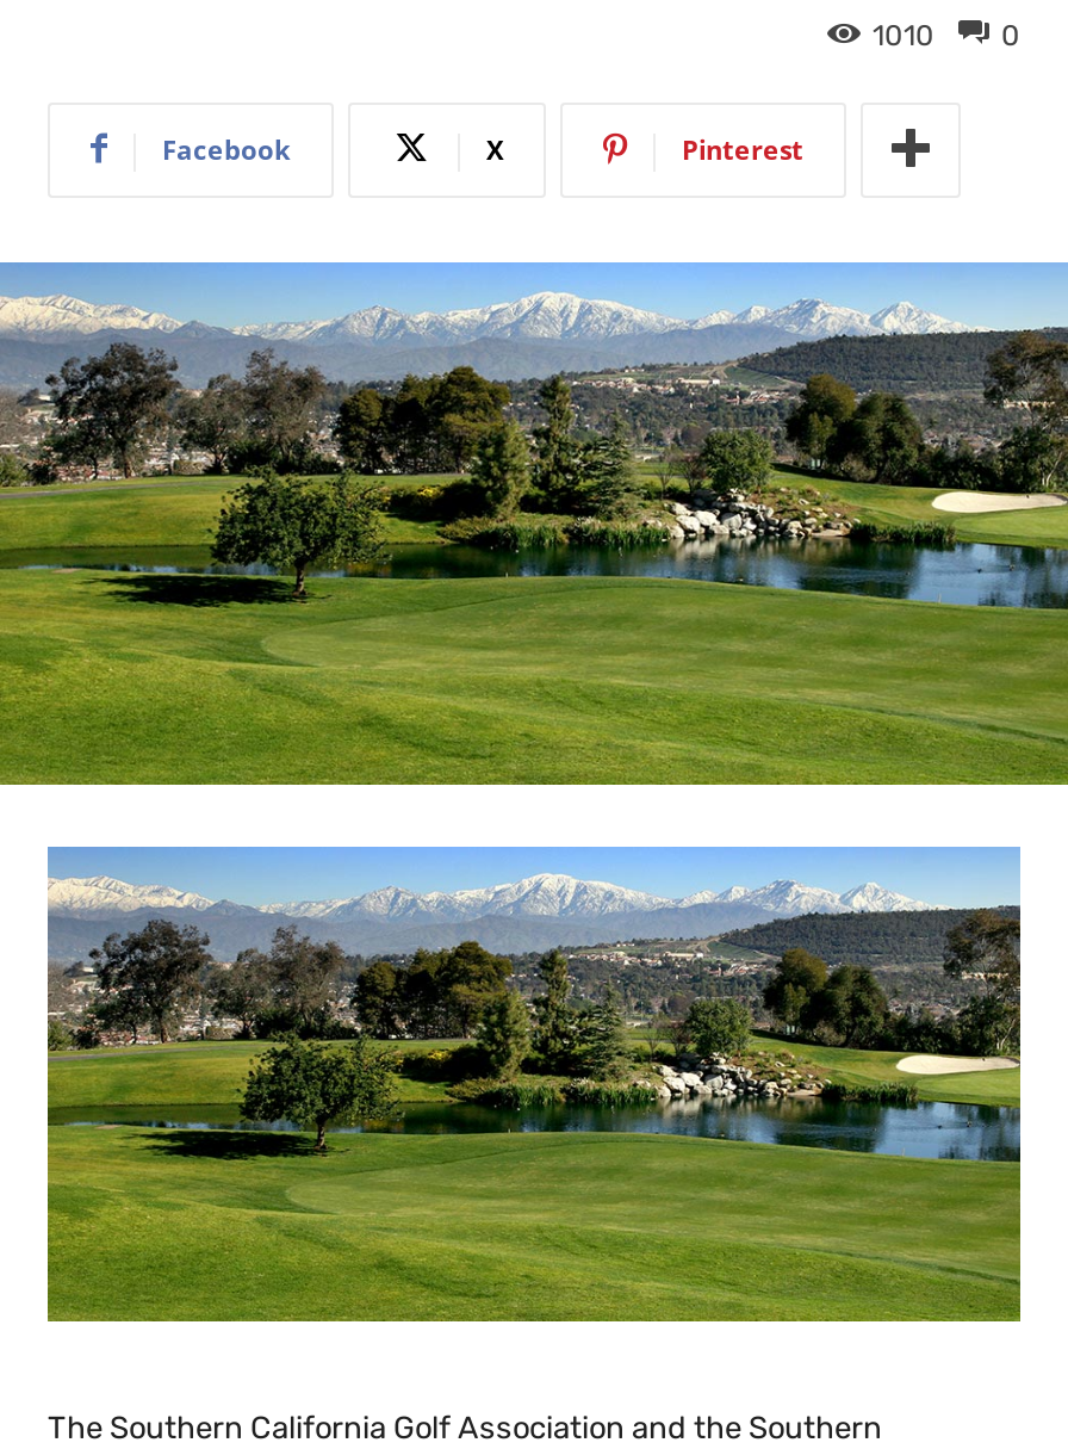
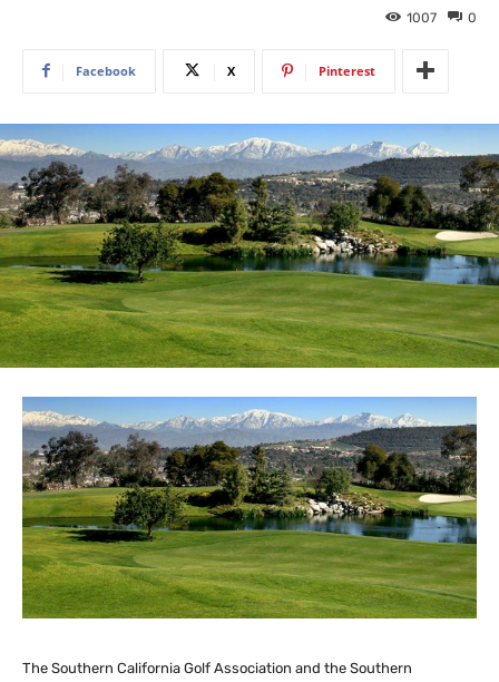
[873,19,935,52] 1010 -> [407,10,437,26] 1007

